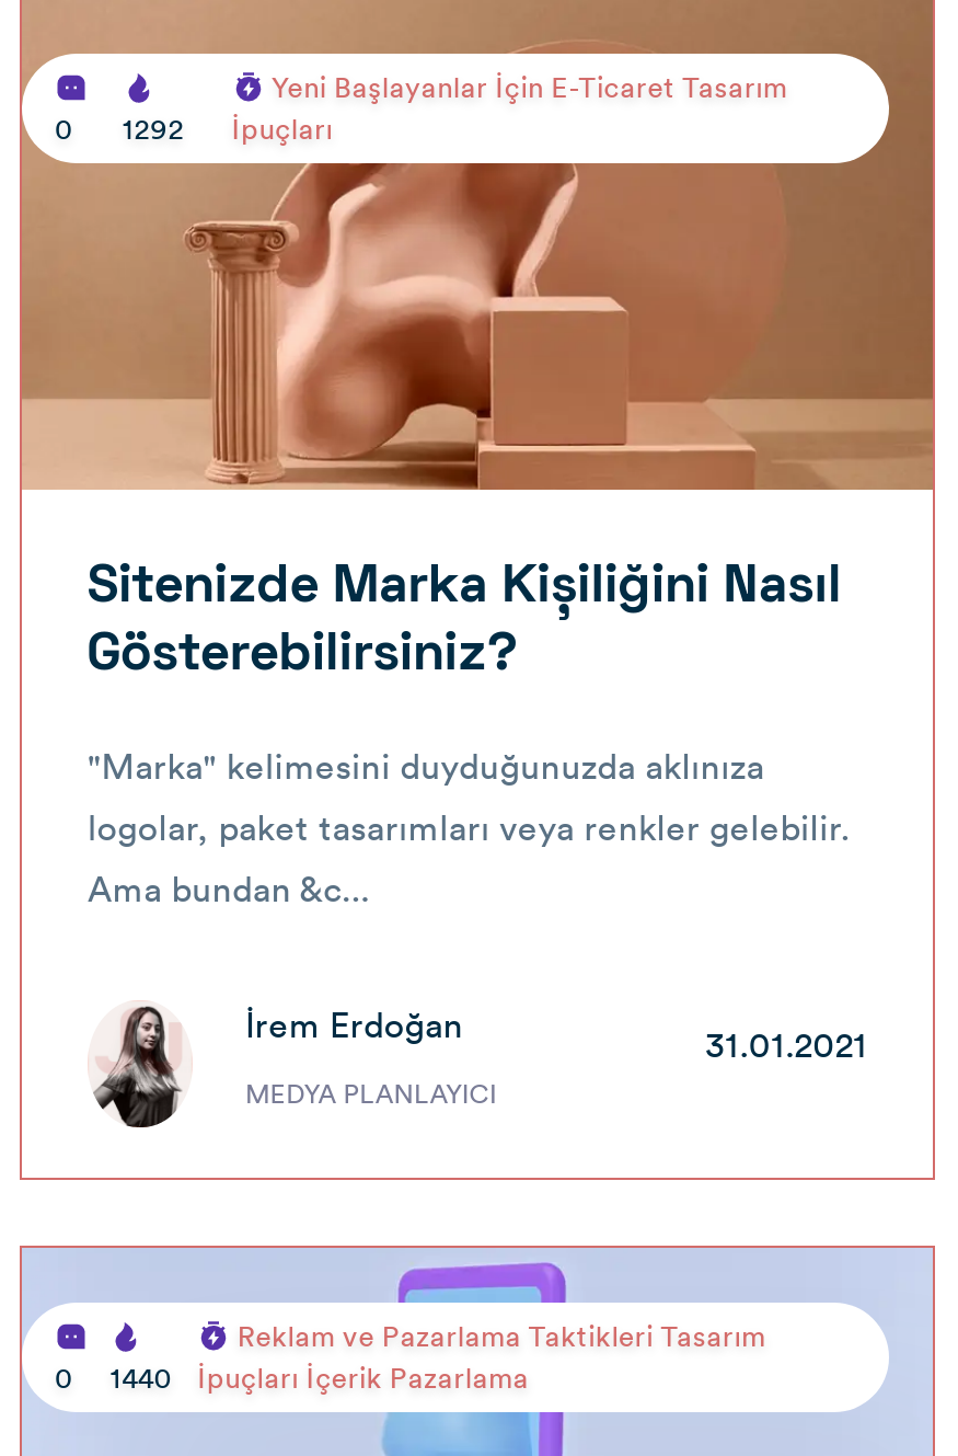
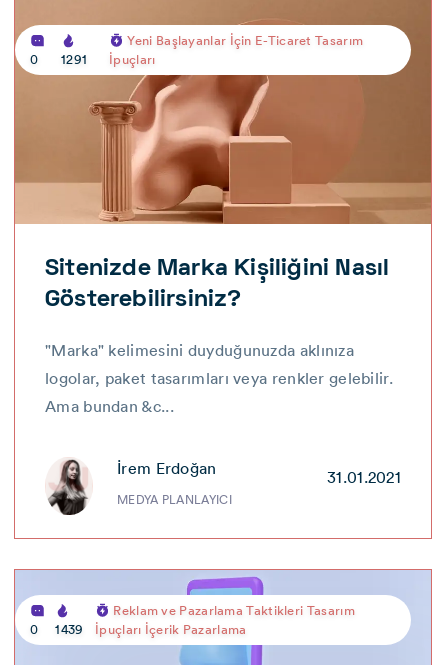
[123,108,184,147] 1292 -> [61,50,87,68] 1291
[110,1357,172,1396] 1440 -> [55,620,83,638] 1439

